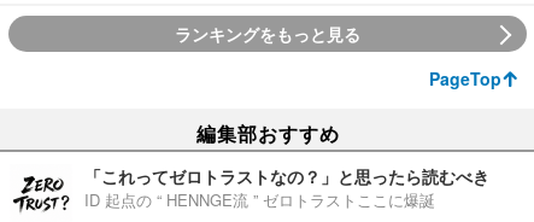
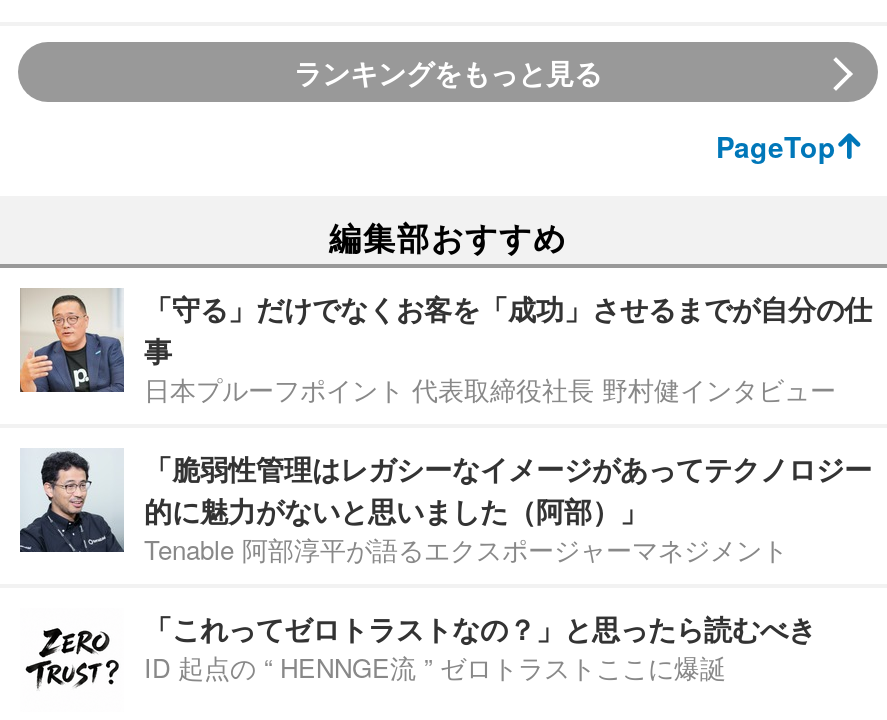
none -> [18,287,872,567] [image] | 「守る」だけでなくお客を「成功」させるまでが自分の仕 | 事 | 日本プルーフポイント 代表取締役社長 野村健インタビュー | 「脆弱性管理はレガシーなイメージがあってテクノロジー | 的に魅力がないと思いました（阿部）」 | Tenable 阿部淳平が語るエクスポージャーマネジメント
none -> [18,448,116,554] [image]

